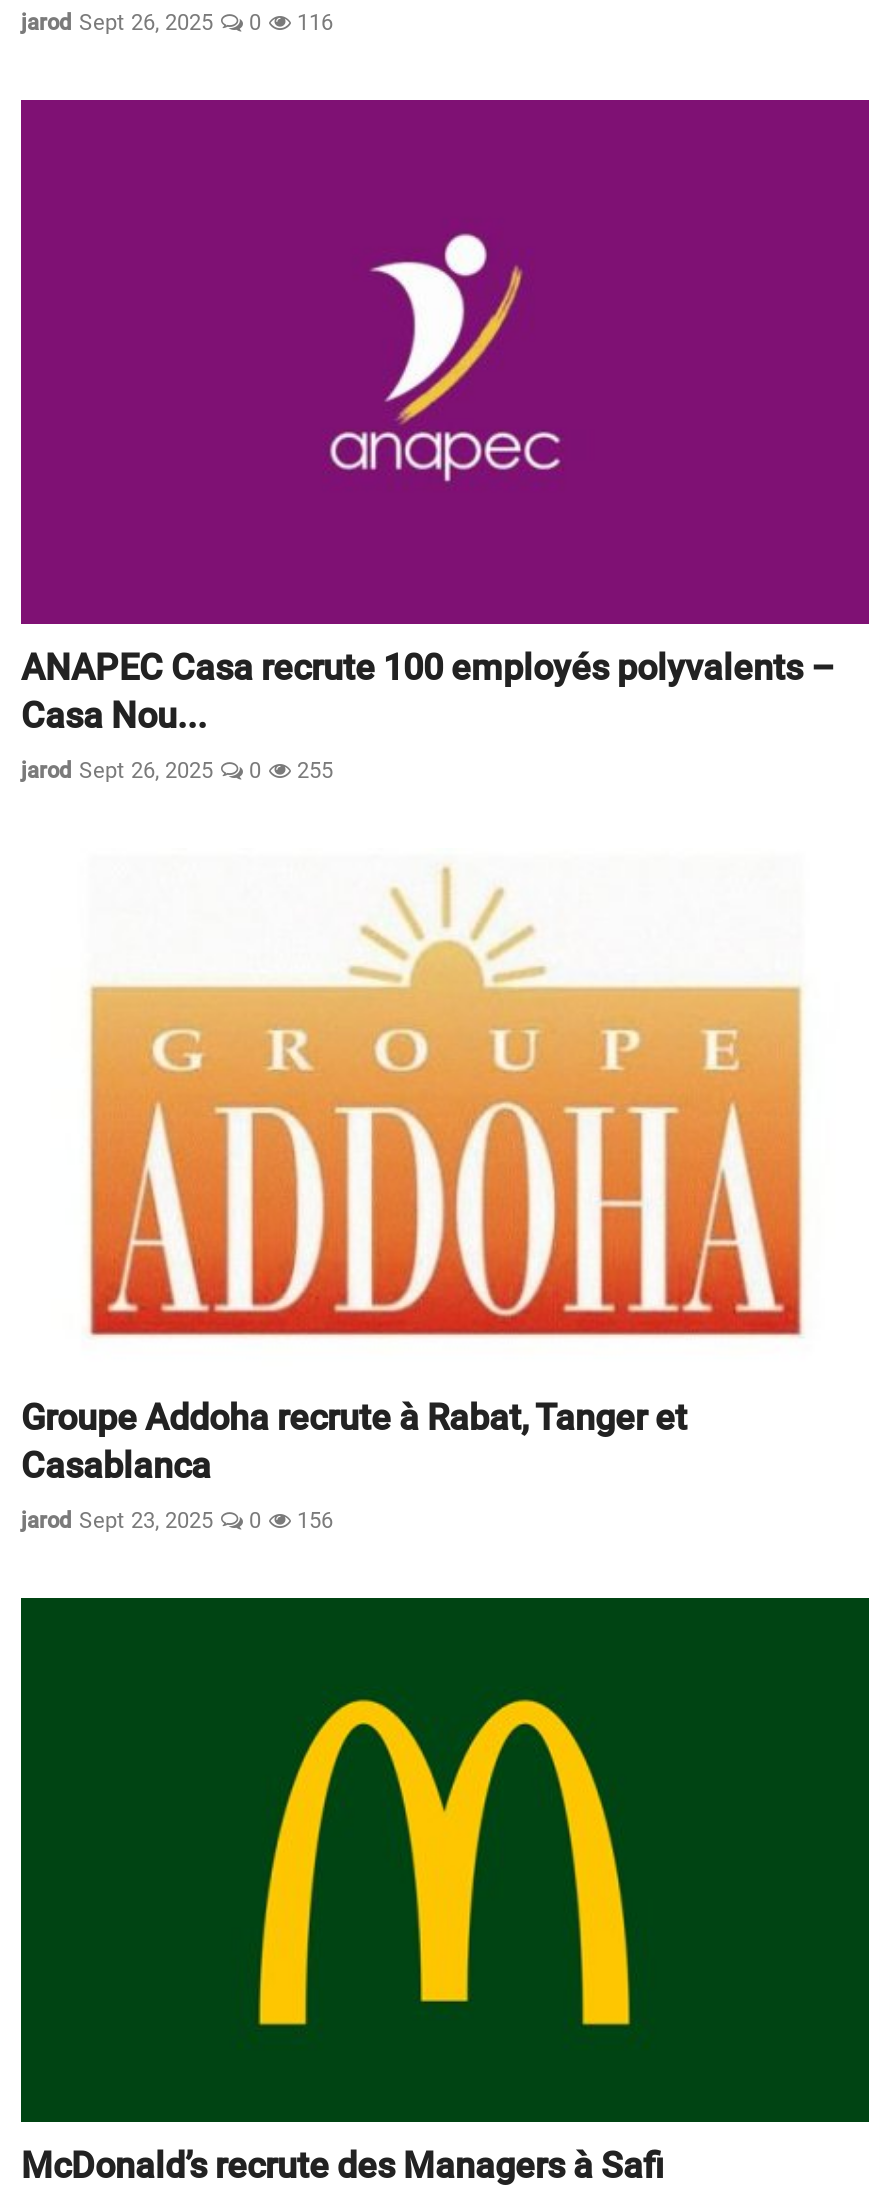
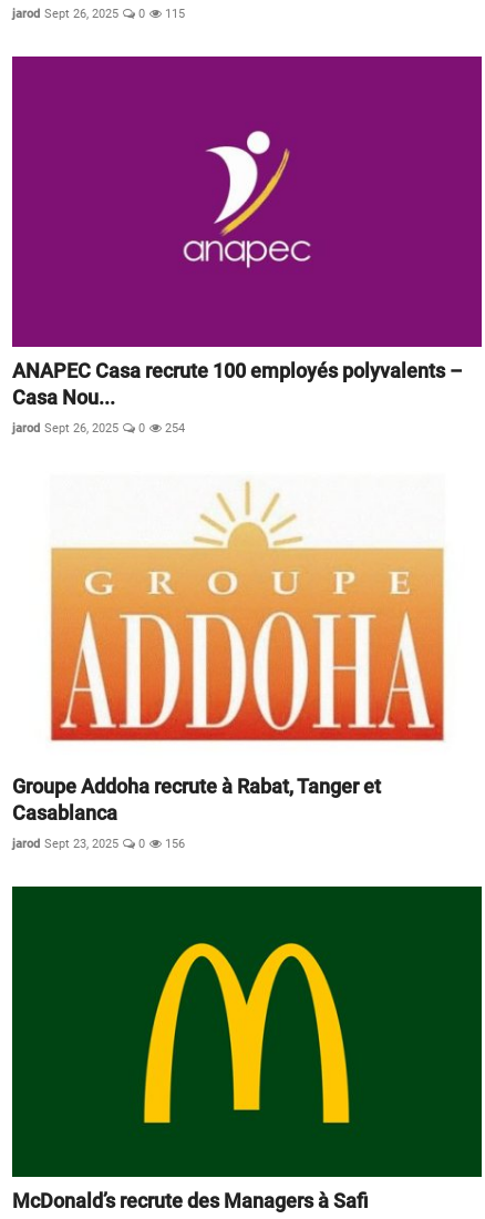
[21,10,333,36] jarod Sept 26, 2025 0 116 -> [12,6,185,21] jarod Sept 26, 2025 0 115
[21,758,333,784] jarod Sept 26, 2025 0 255 -> [12,421,185,436] jarod Sept 26, 2025 0 254

